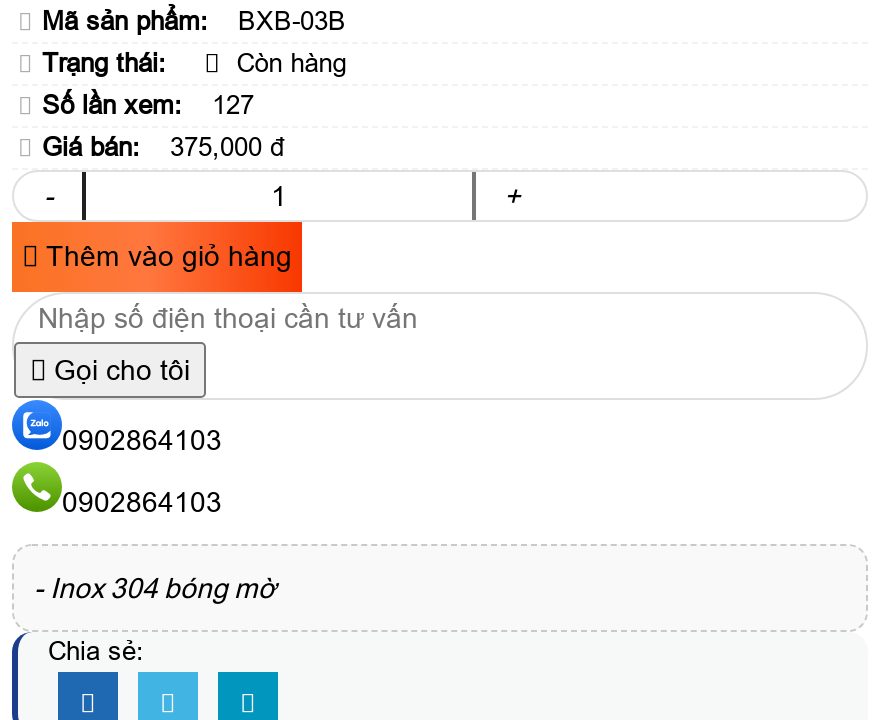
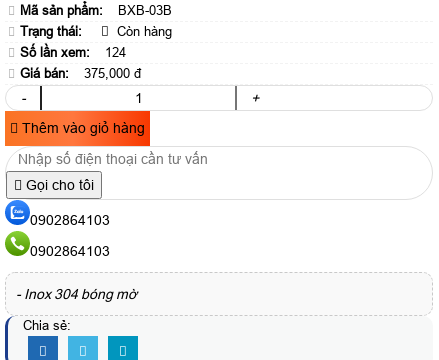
[42,90,254,120] Số lần xem: 127 -> [20,45,126,60] Số lần xem: 124

